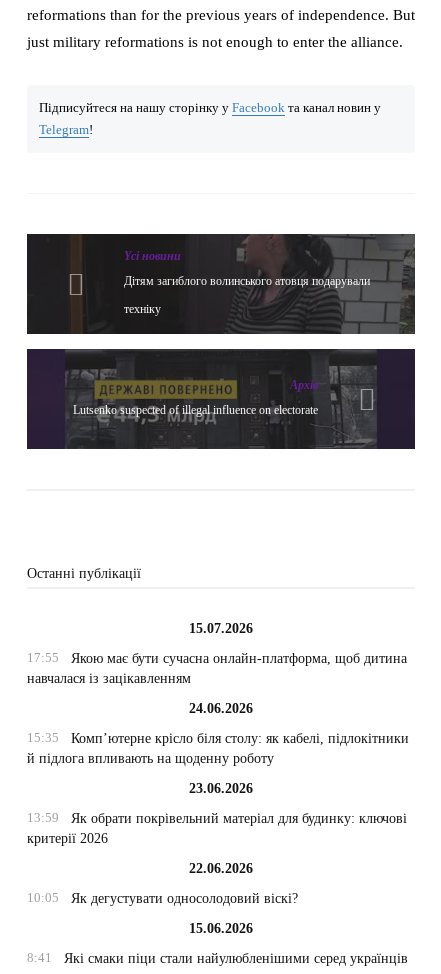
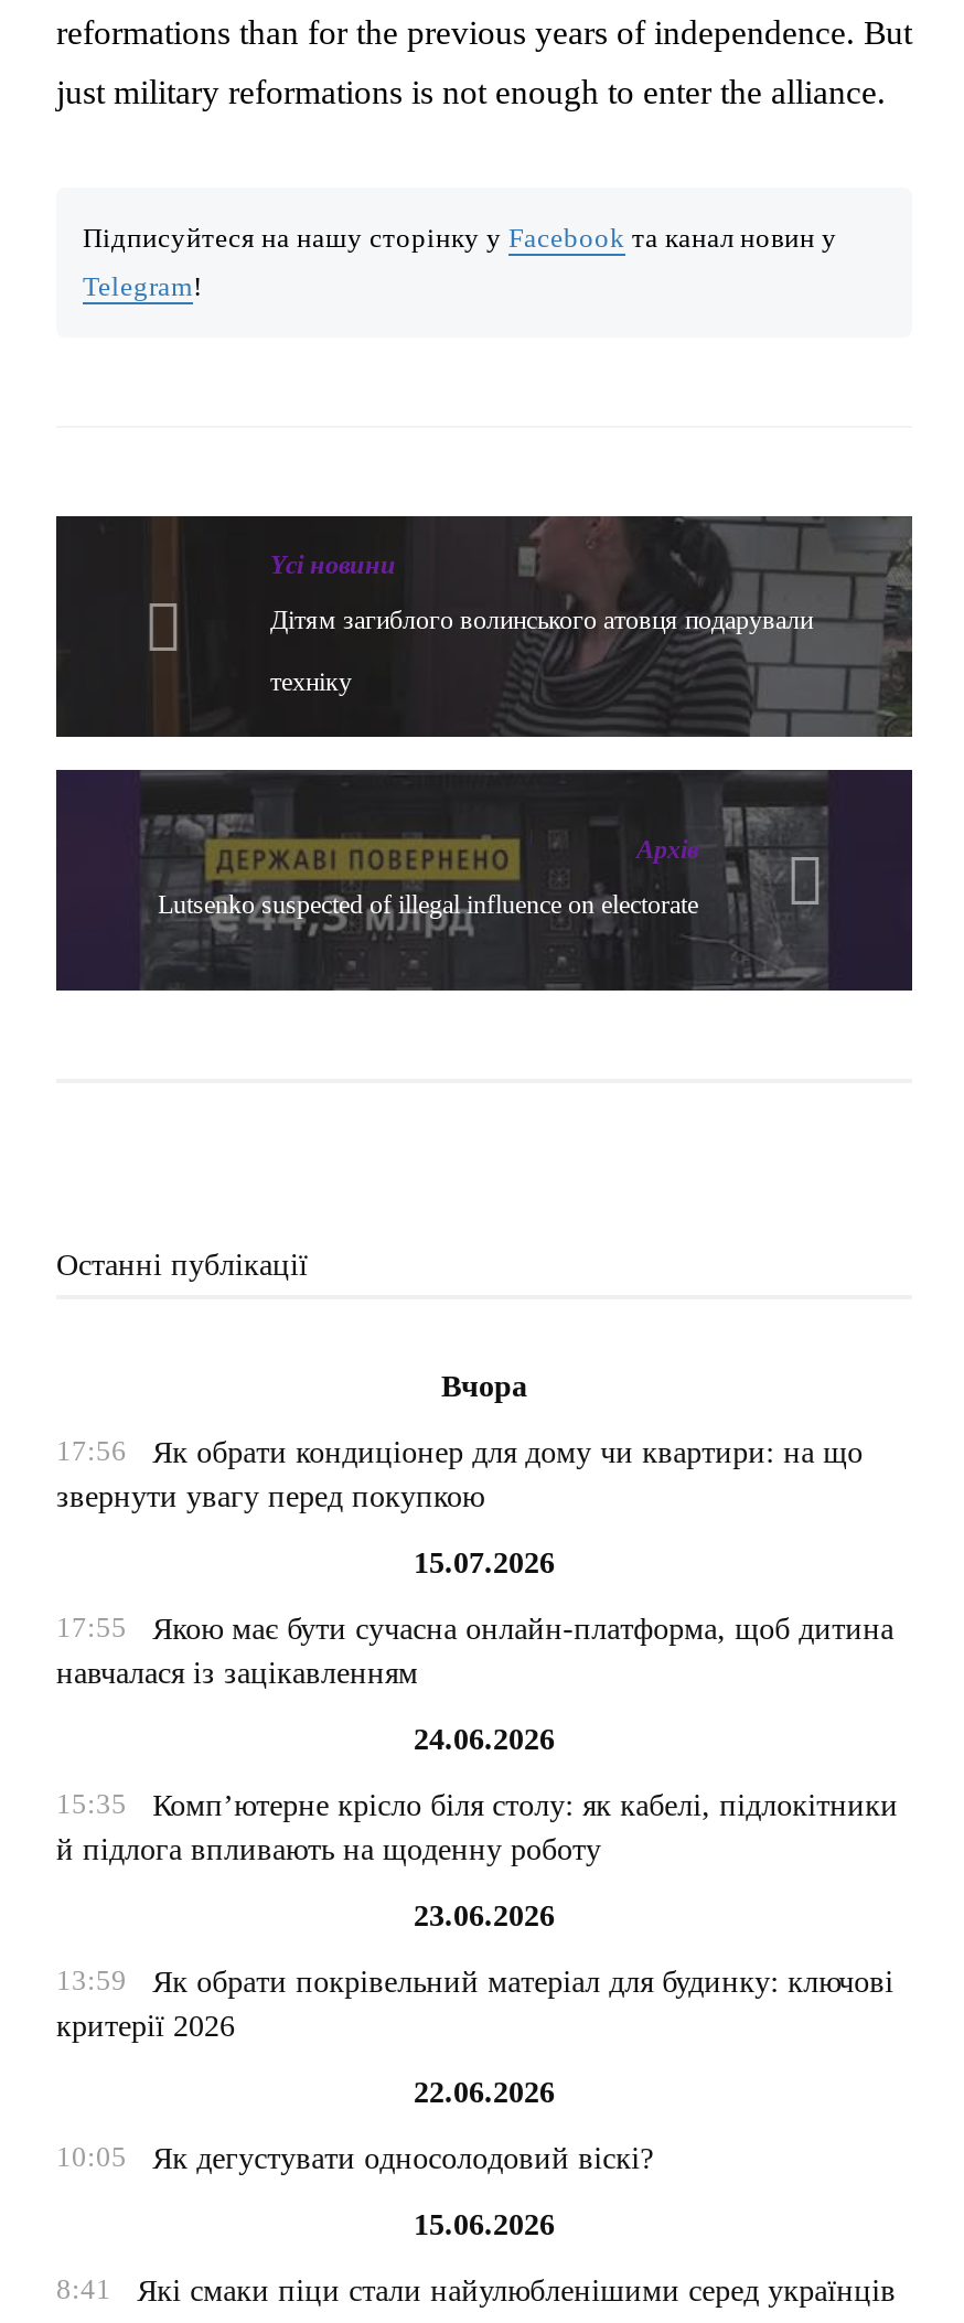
none -> [56,1370,863,1513] Вчора | 17:56 | Як обрати кондиціонер для дому чи квартири: на що | звернути увагу перед покупкою

